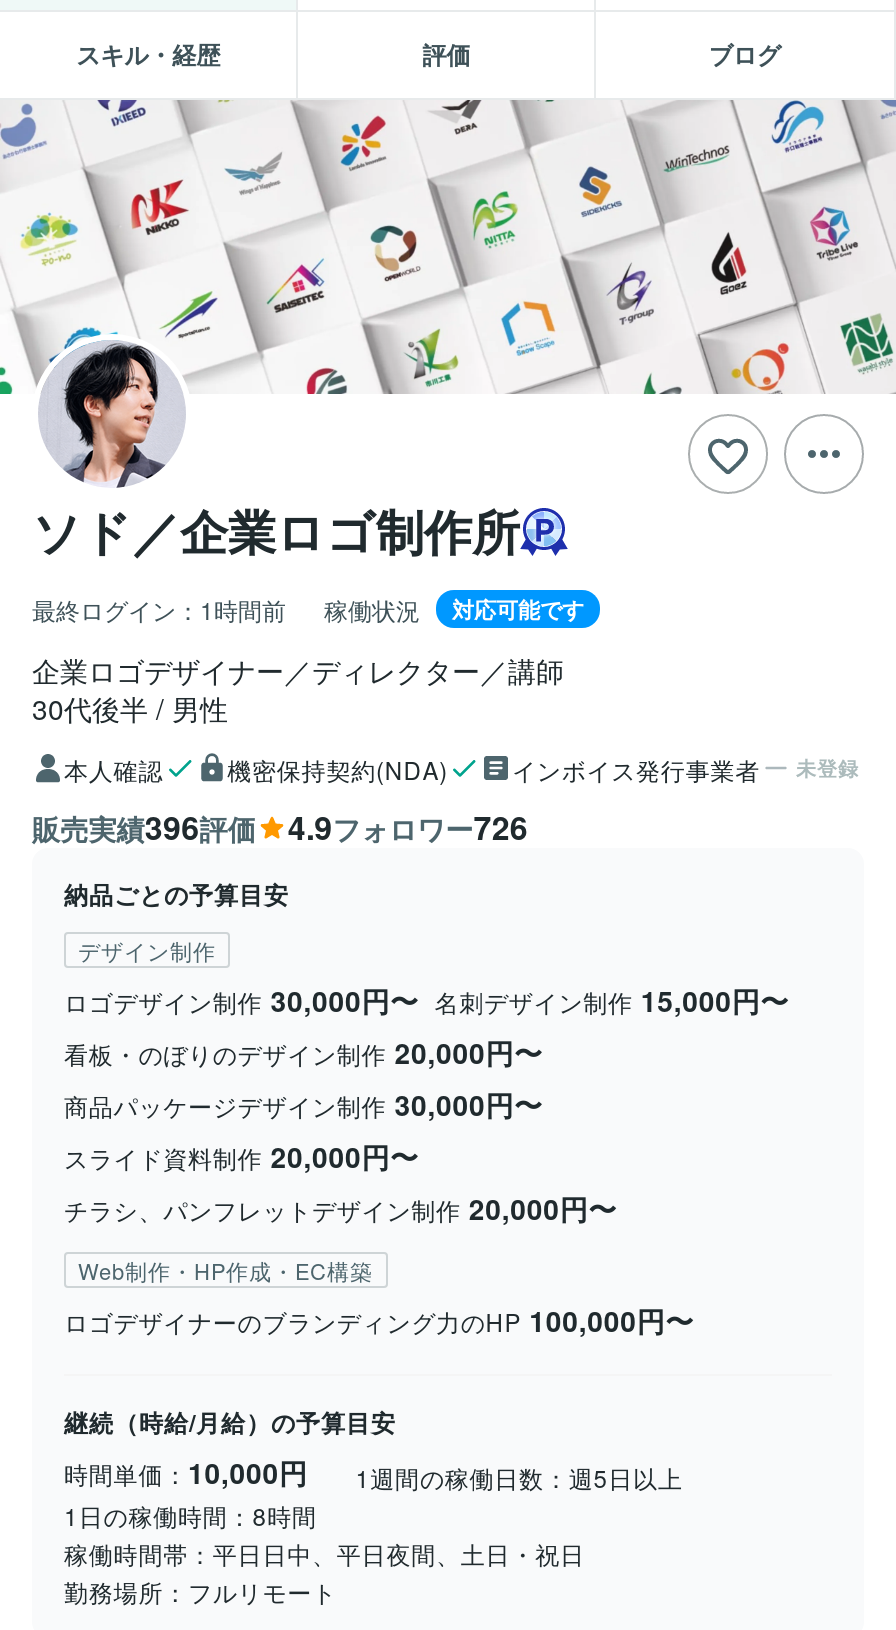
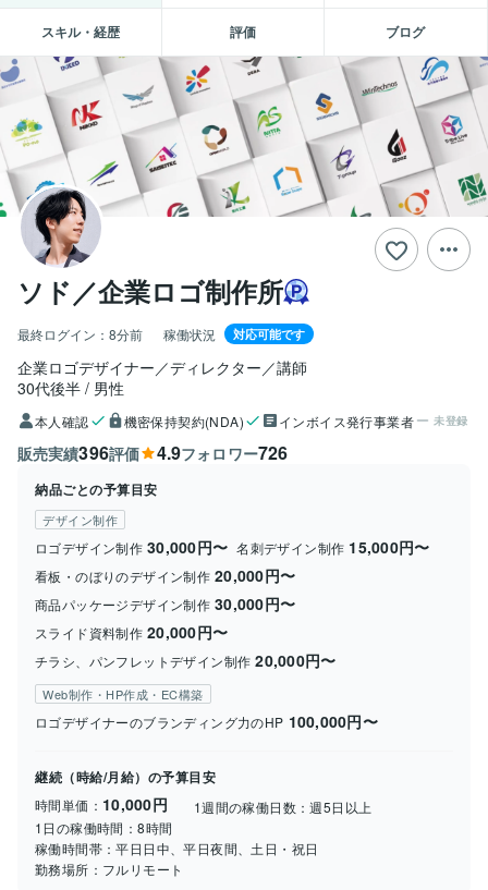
[32,591,286,625] 最終ログイン：1時間前 -> [17,324,143,343] 最終ログイン：8分前

